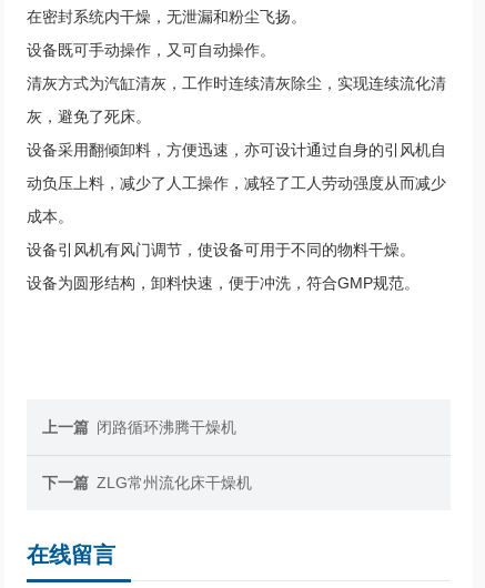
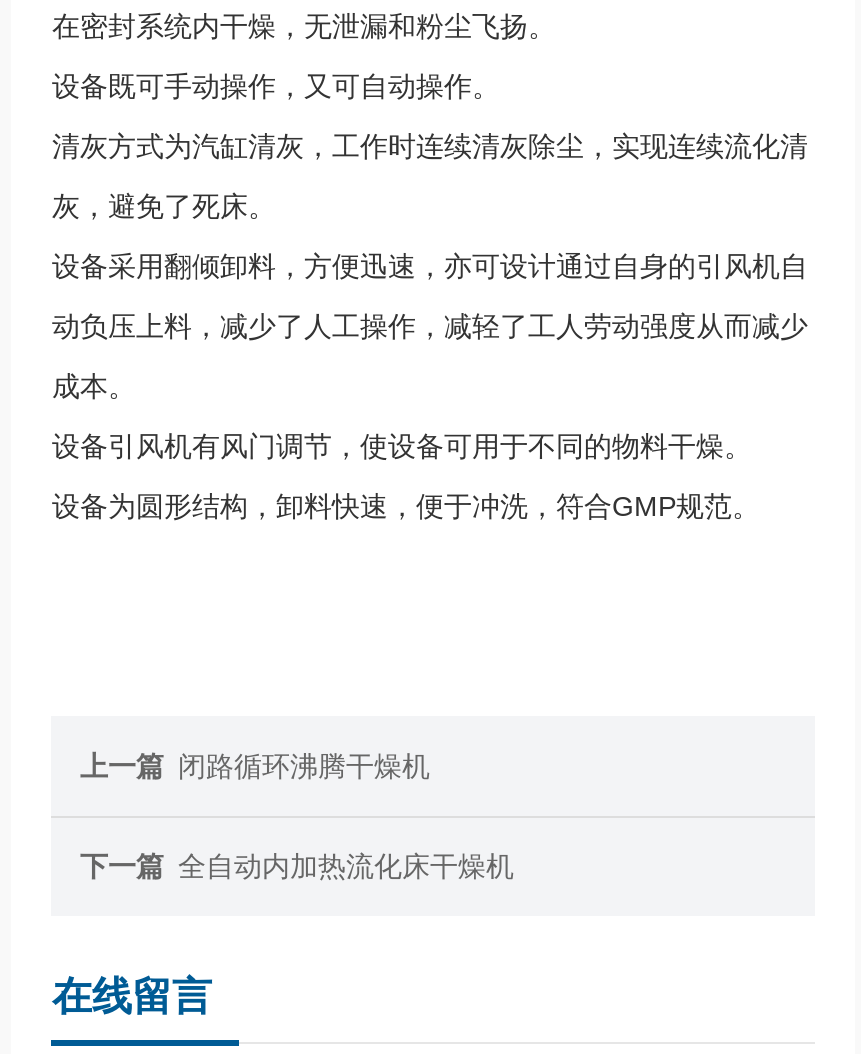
[43,474,252,491] 下一篇 ZLG常州流化床干燥机 -> [80,850,514,882] 下一篇 全自动内加热流化床干燥机

